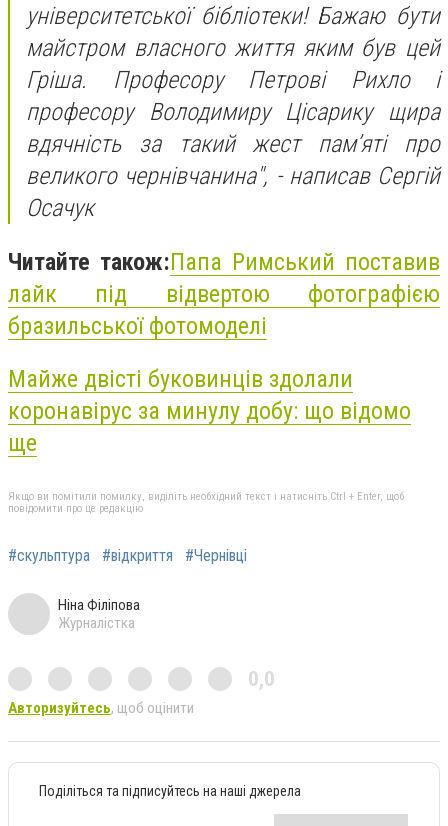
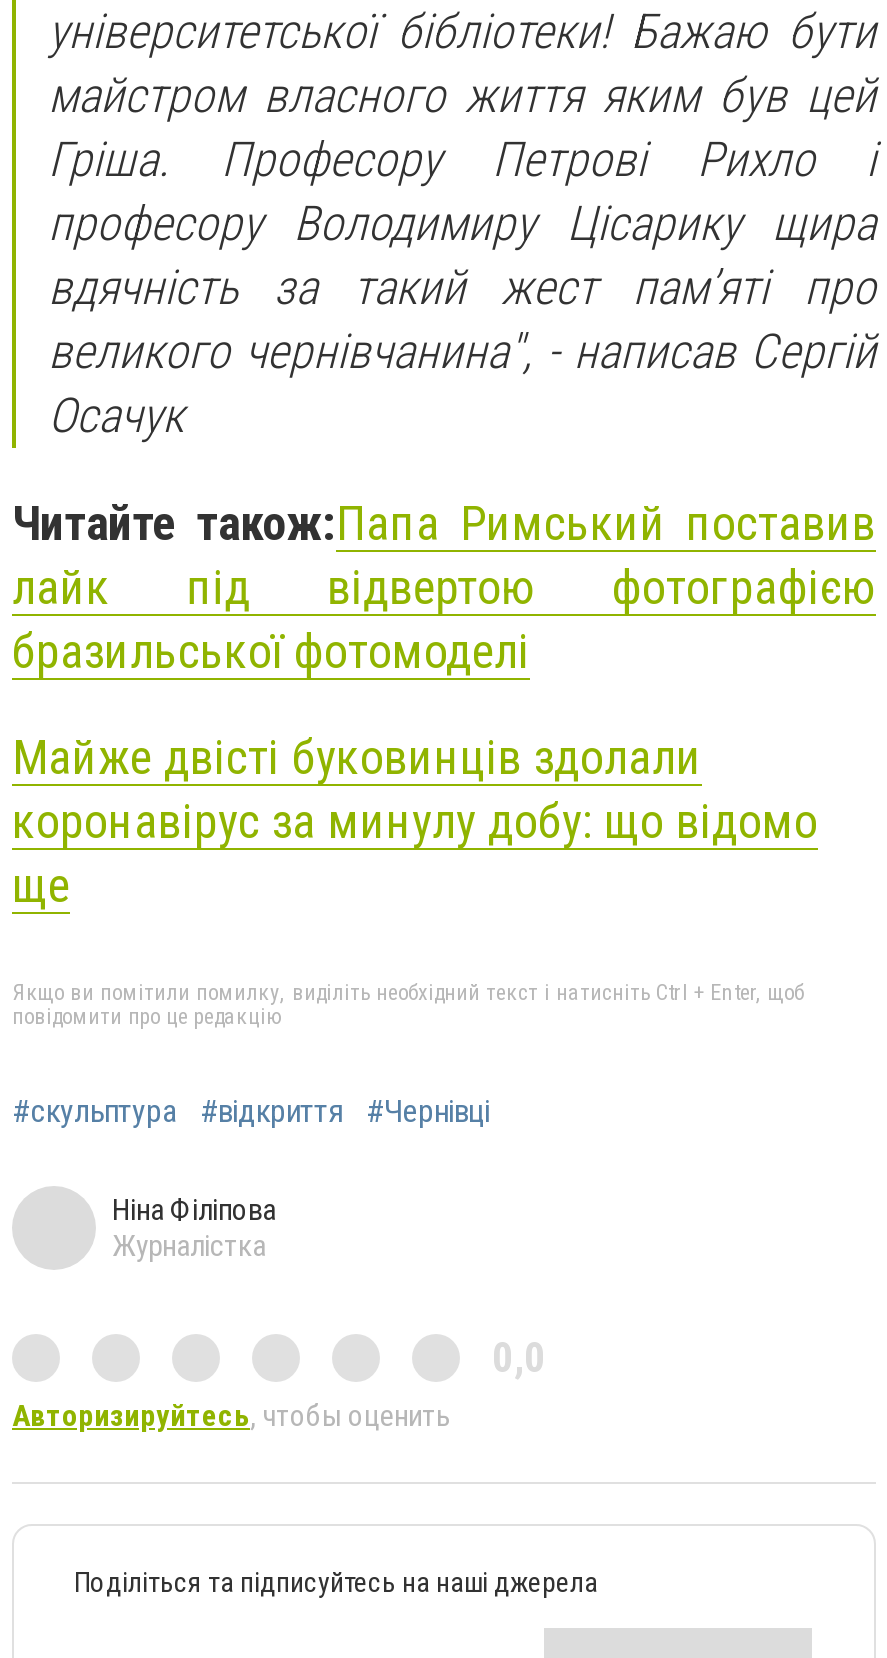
[8,699,194,717] Авторизуйтесь, щоб оцінити -> [12,1398,450,1434] Авторизируйтесь, чтобы оценить

